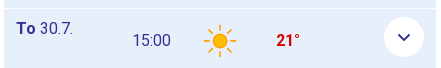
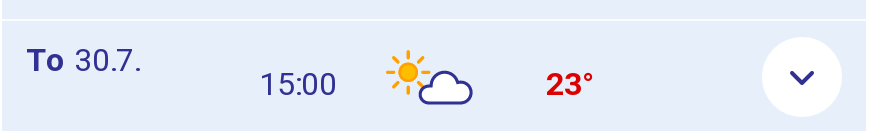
[196,24,300,58] [image] | 21° -> [384,47,594,117] [image] | 23°

